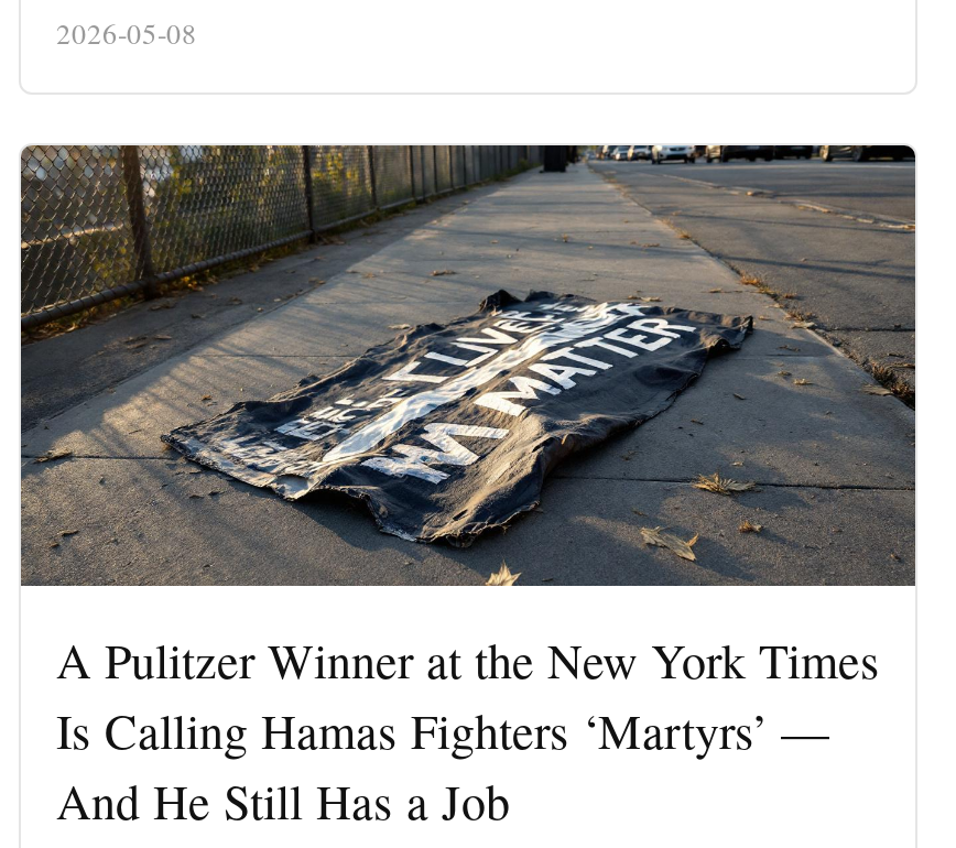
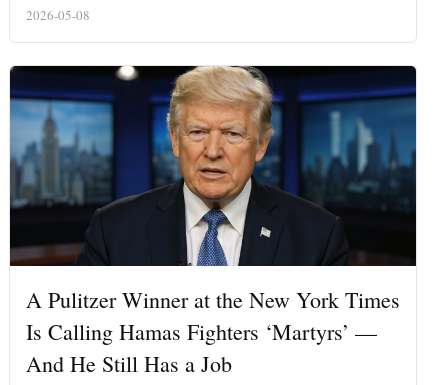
[19,143,917,588] [image] -> [9,65,416,267] [image]

